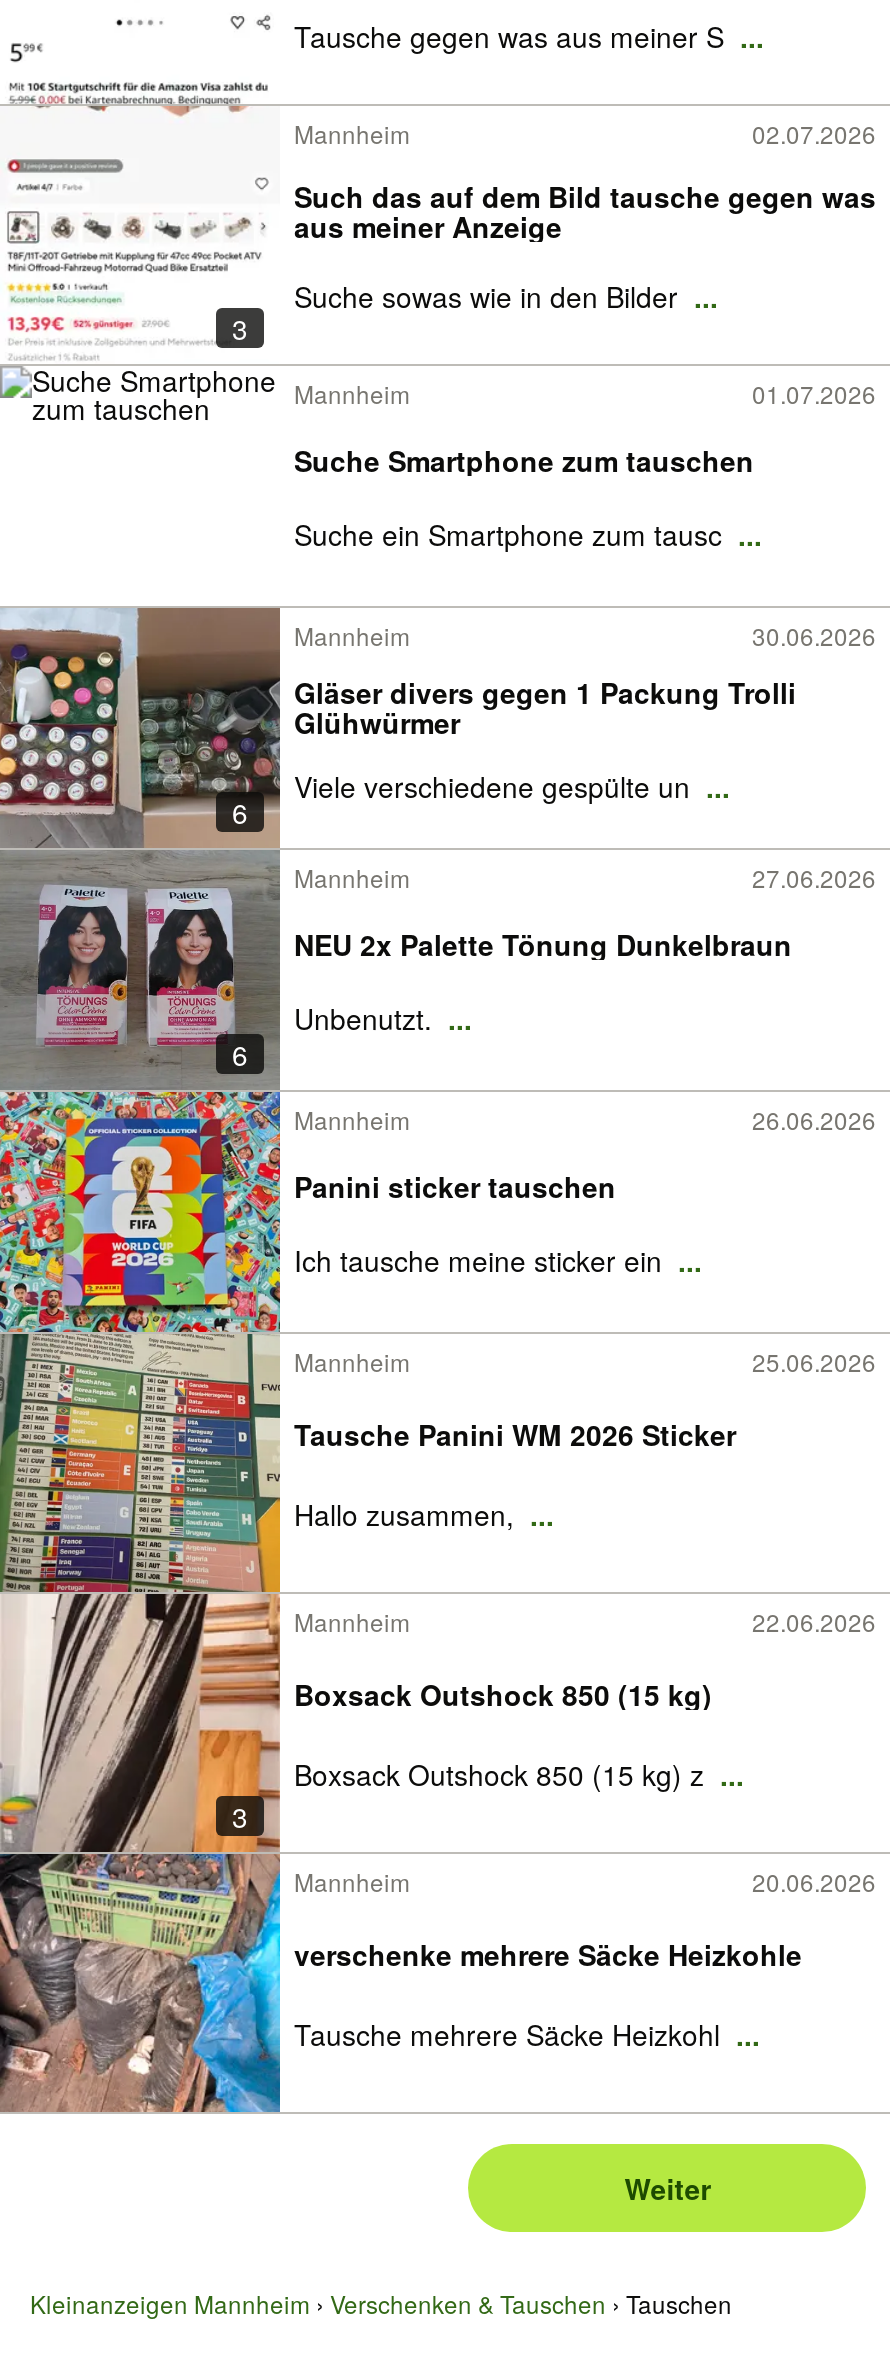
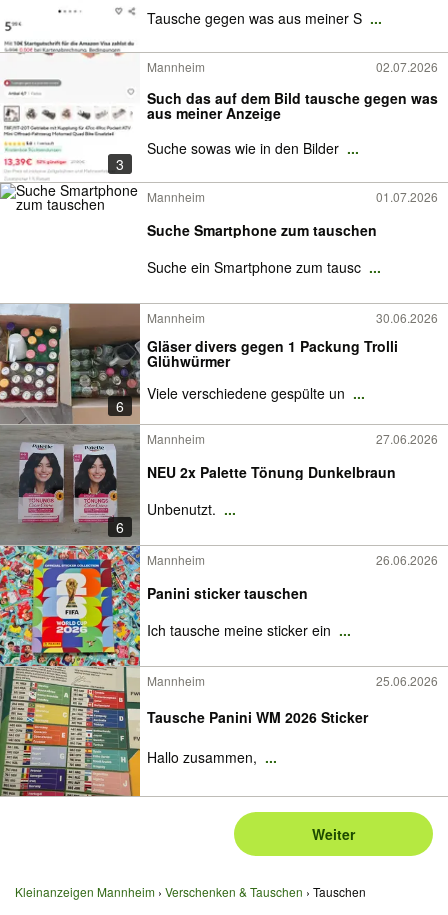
[6,1592,282,2114] [image] | 3 -> none
[294,1604,876,2054] Mannheim | 22.06.2026 | Boxsack Outshock 850 (15 kg) | Boxsack Outshock 850 (15 kg) z ... | Mannheim | 20.06.2026 | verschenke mehrere Säcke Heizkohle | Tausche mehrere Säcke Heizkohl ... -> none

